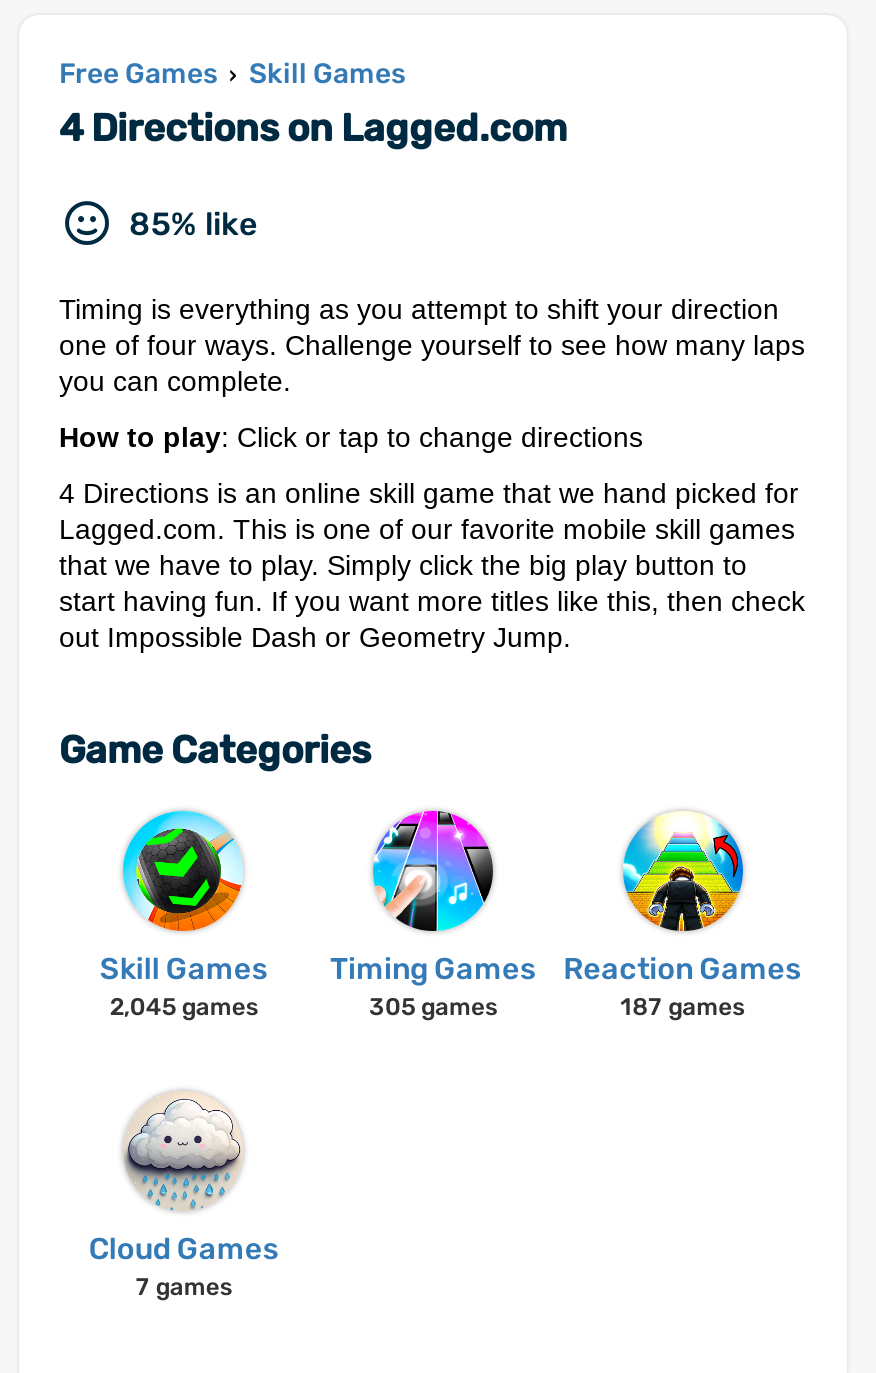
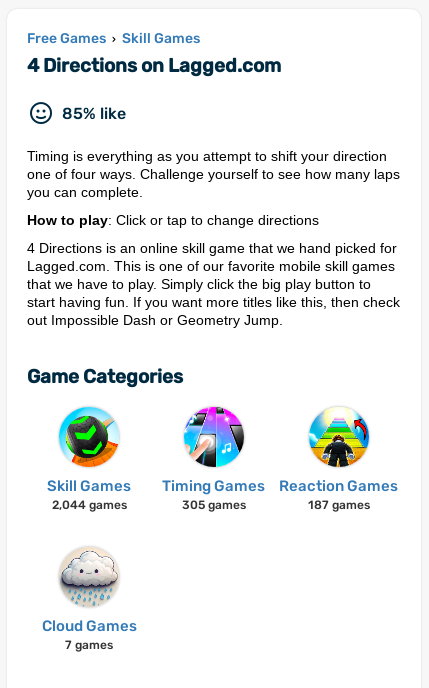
[110,993,258,1021] 2,045 games -> [52,498,127,512] 2,044 games

